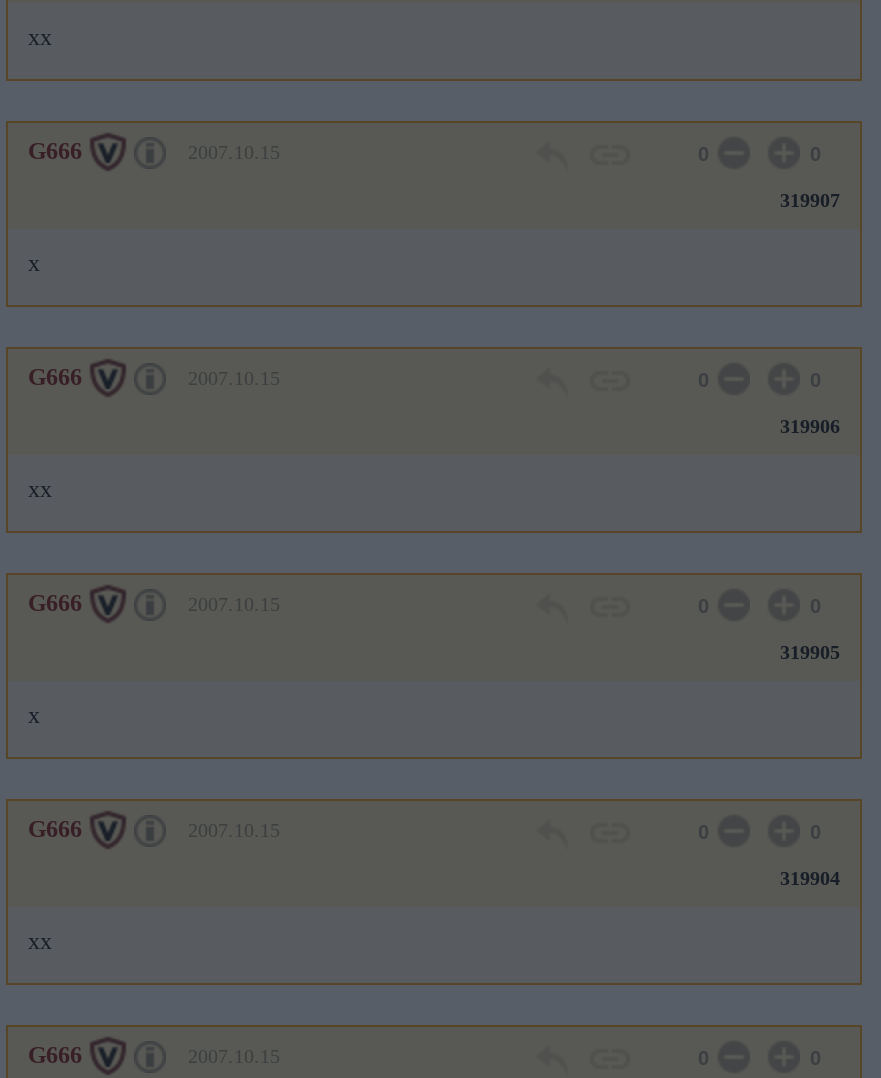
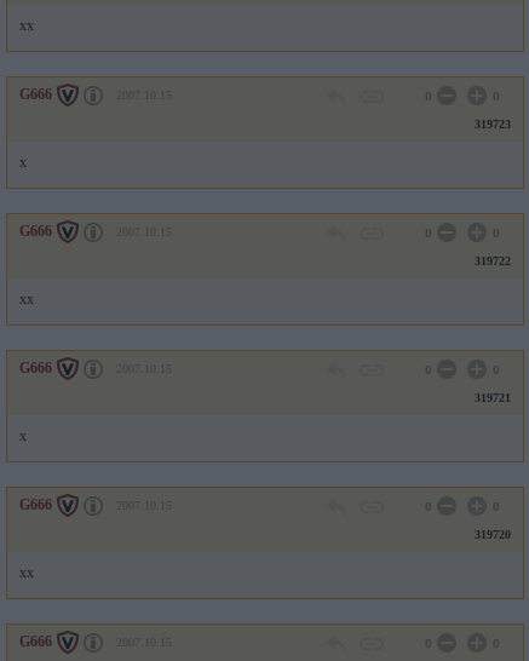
[780,189,840,211] 319907 -> [475,117,511,131] 319723
[780,415,840,437] 319906 -> [475,254,511,268] 319722
[780,641,840,663] 319905 -> [475,391,511,404] 319721
[780,867,840,889] 319904 -> [475,528,511,541] 319720

